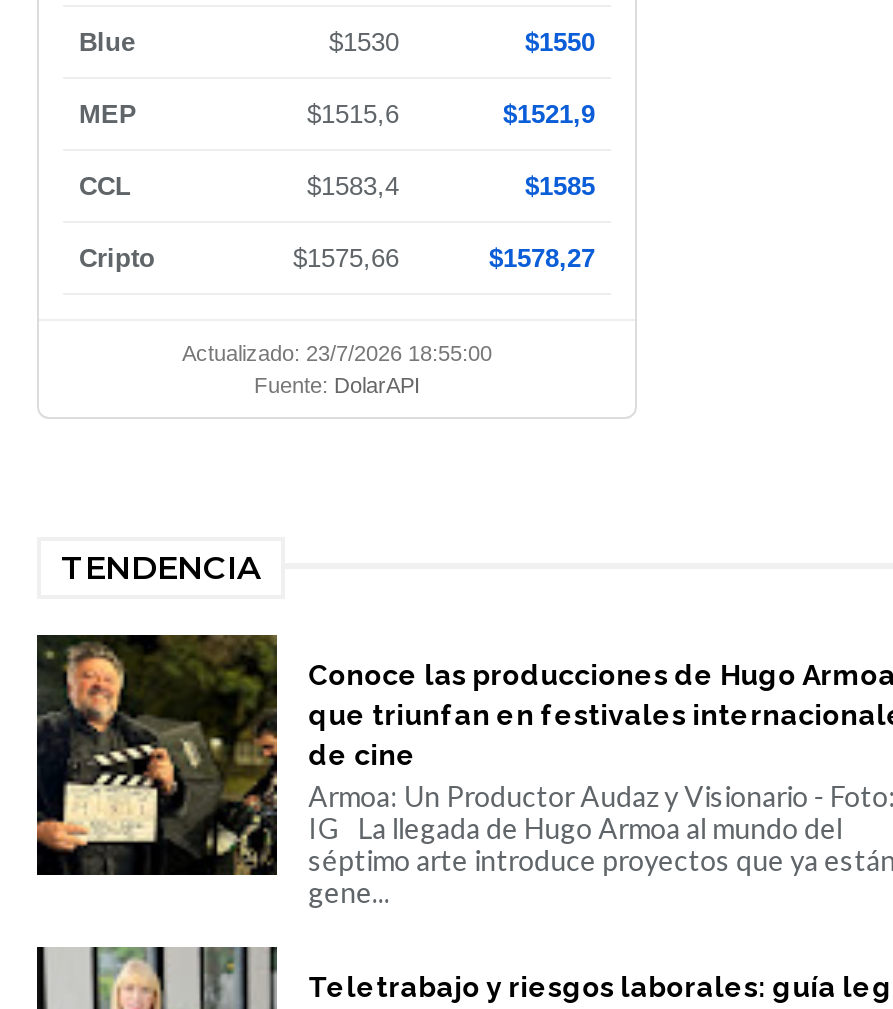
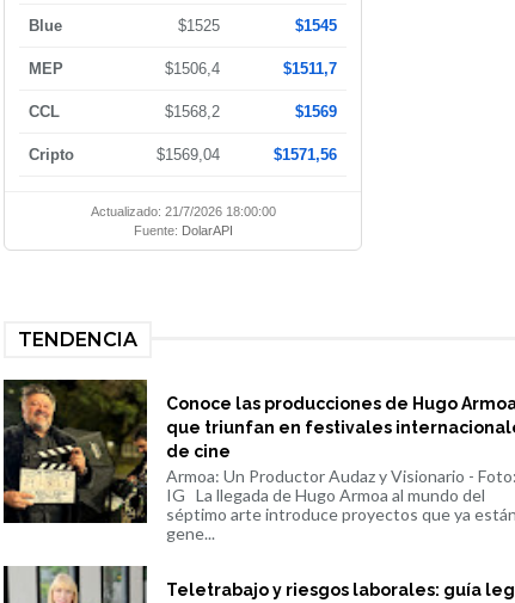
[329,27,399,57] $1530 -> [178,17,220,35] $1525
[525,27,595,57] $1550 -> [295,17,337,35] $1545
[307,99,399,129] $1515,6 -> [165,60,220,78] $1506,4
[503,99,595,129] $1521,9 -> [283,60,337,78] $1511,7
[307,171,399,201] $1583,4 -> [165,103,220,121] $1568,2
[525,171,595,201] $1585 -> [295,103,337,121] $1569
[293,243,399,273] $1575,66 -> [157,146,220,164] $1569,04
[489,243,595,273] $1578,27 -> [274,146,337,164] $1571,56
[182,341,492,365] Actualizado: 23/7/2026 18:55:00 -> [90,204,275,219] Actualizado: 21/7/2026 18:00:00

